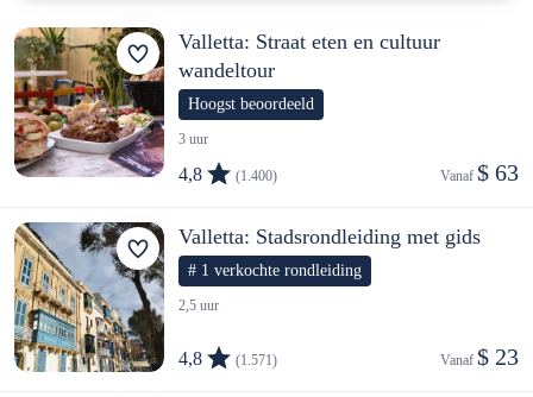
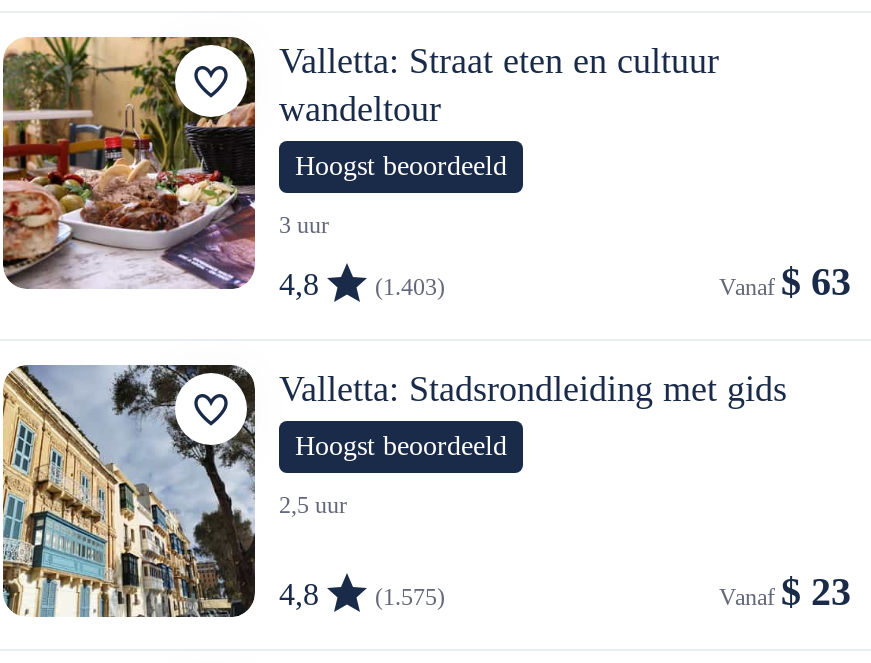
[178,164,277,184] 4,8 (1.400) -> [279,267,445,301] 4,8 (1.403)
[188,261,362,279] # 1 verkochte rondleiding -> [295,431,507,461] Hoogst beoordeeld
[178,348,277,368] 4,8 (1.571) -> [279,577,445,611] 4,8 (1.575)

